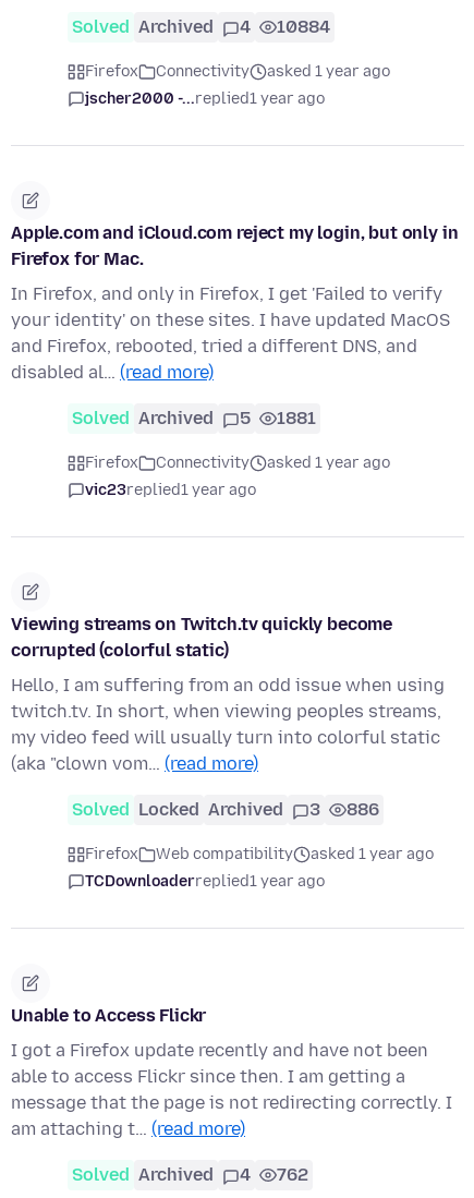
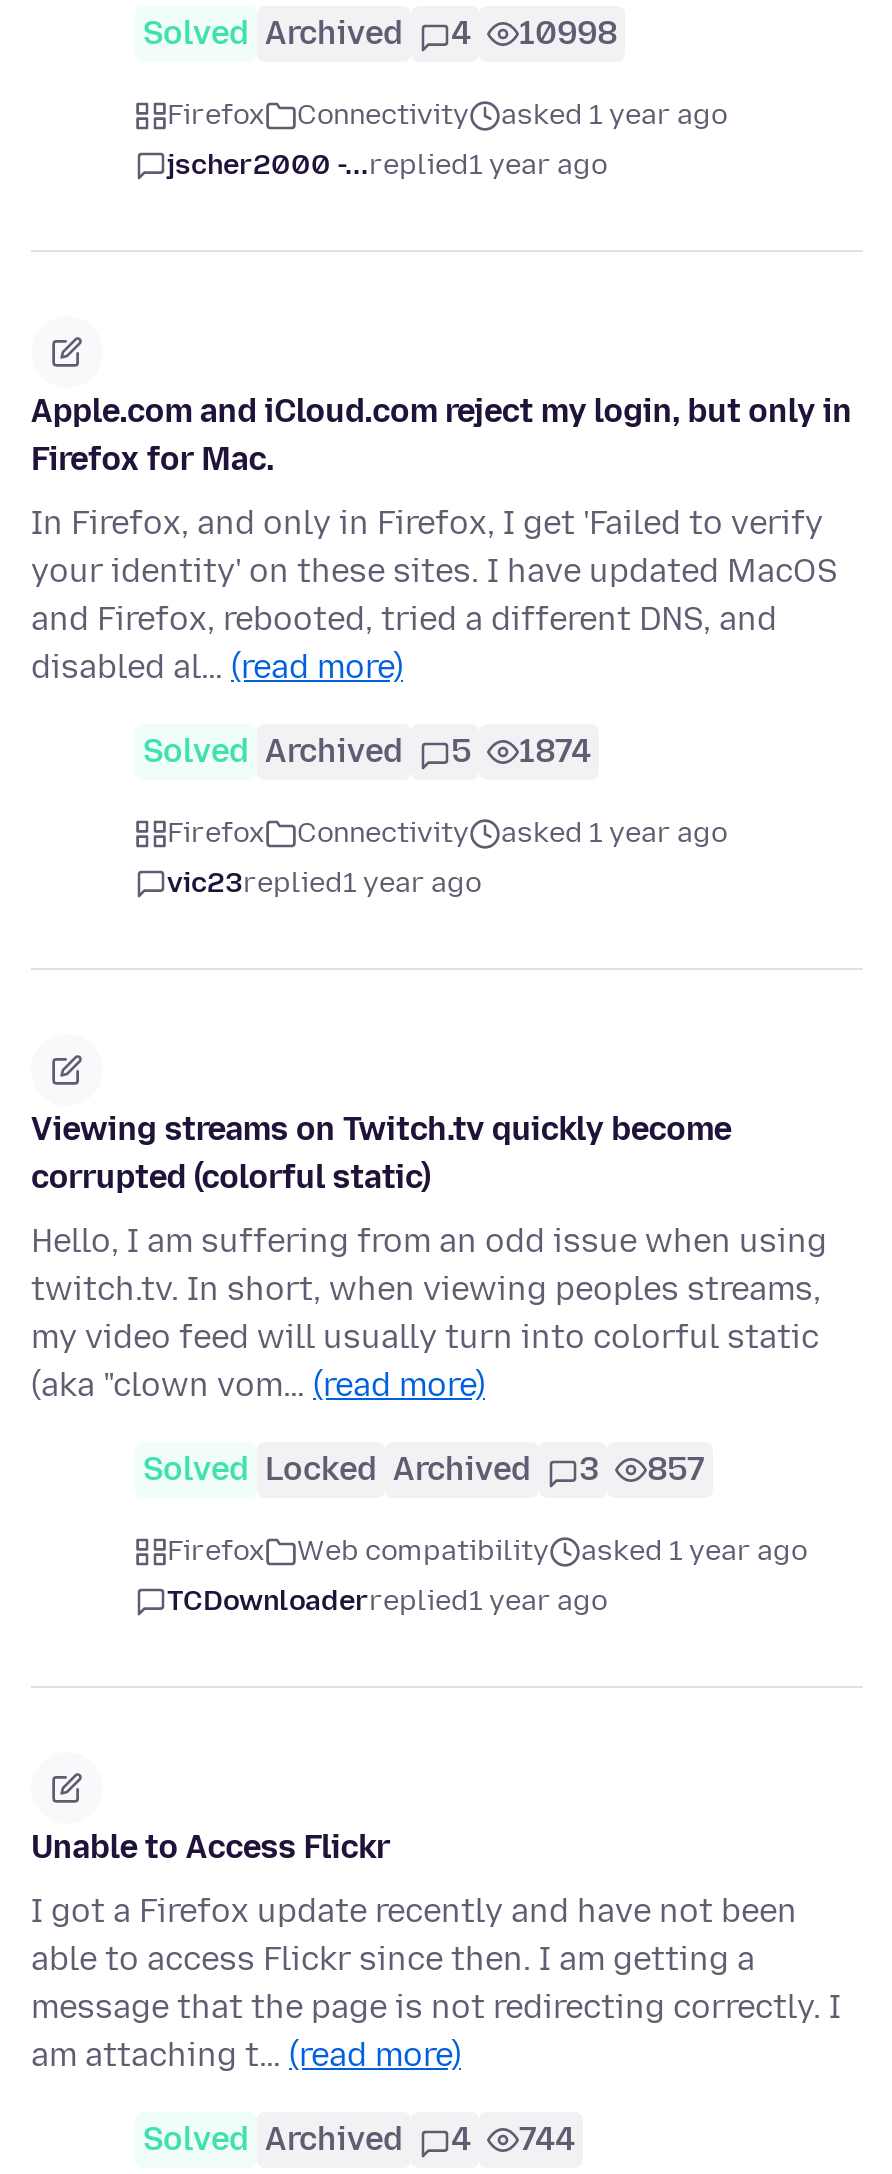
[72,17,330,38] Solved Archived 4 10884 -> [143,15,617,53] Solved Archived 4 10998
[72,408,316,429] Solved Archived 5 1881 -> [143,733,591,771] Solved Archived 5 1874
[72,800,379,820] Solved Locked Archived 3 886 -> [143,1451,705,1489] Solved Locked Archived 3 857
[72,1165,308,1185] Solved Archived 4 762 -> [143,2121,575,2159] Solved Archived 4 744

